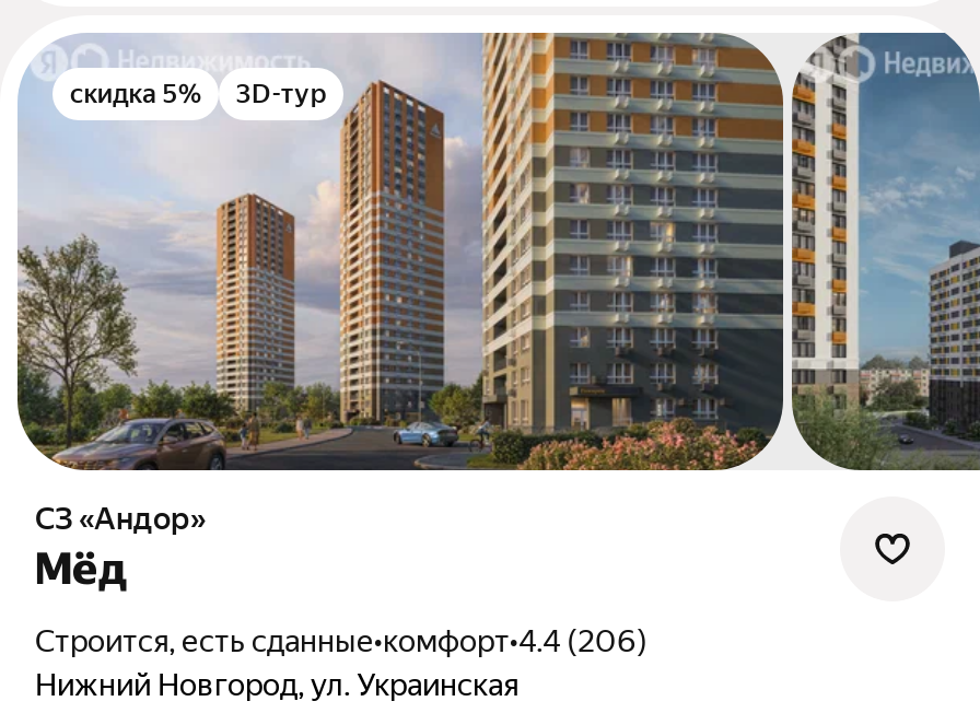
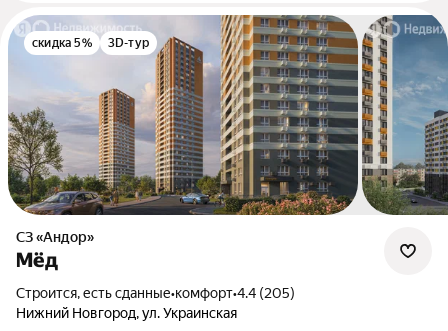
[55,624,647,659] Строится, есть сданные•комфорт•4.4 (206) -> [25,285,295,301] Строится, есть сданные•комфорт•4.4 (205)

